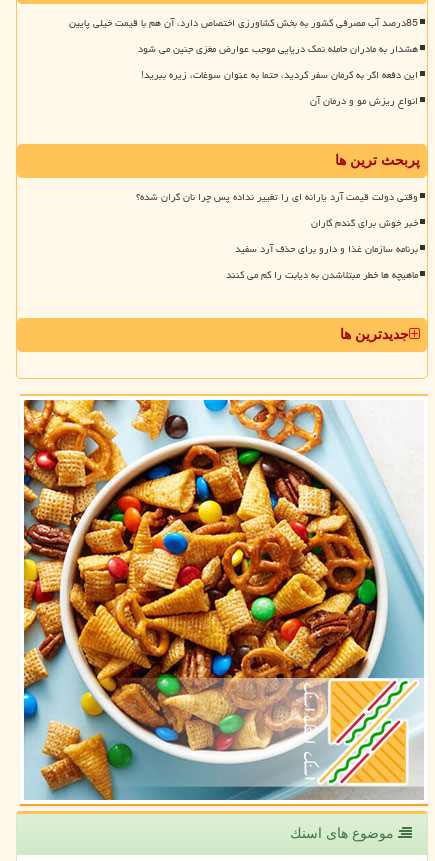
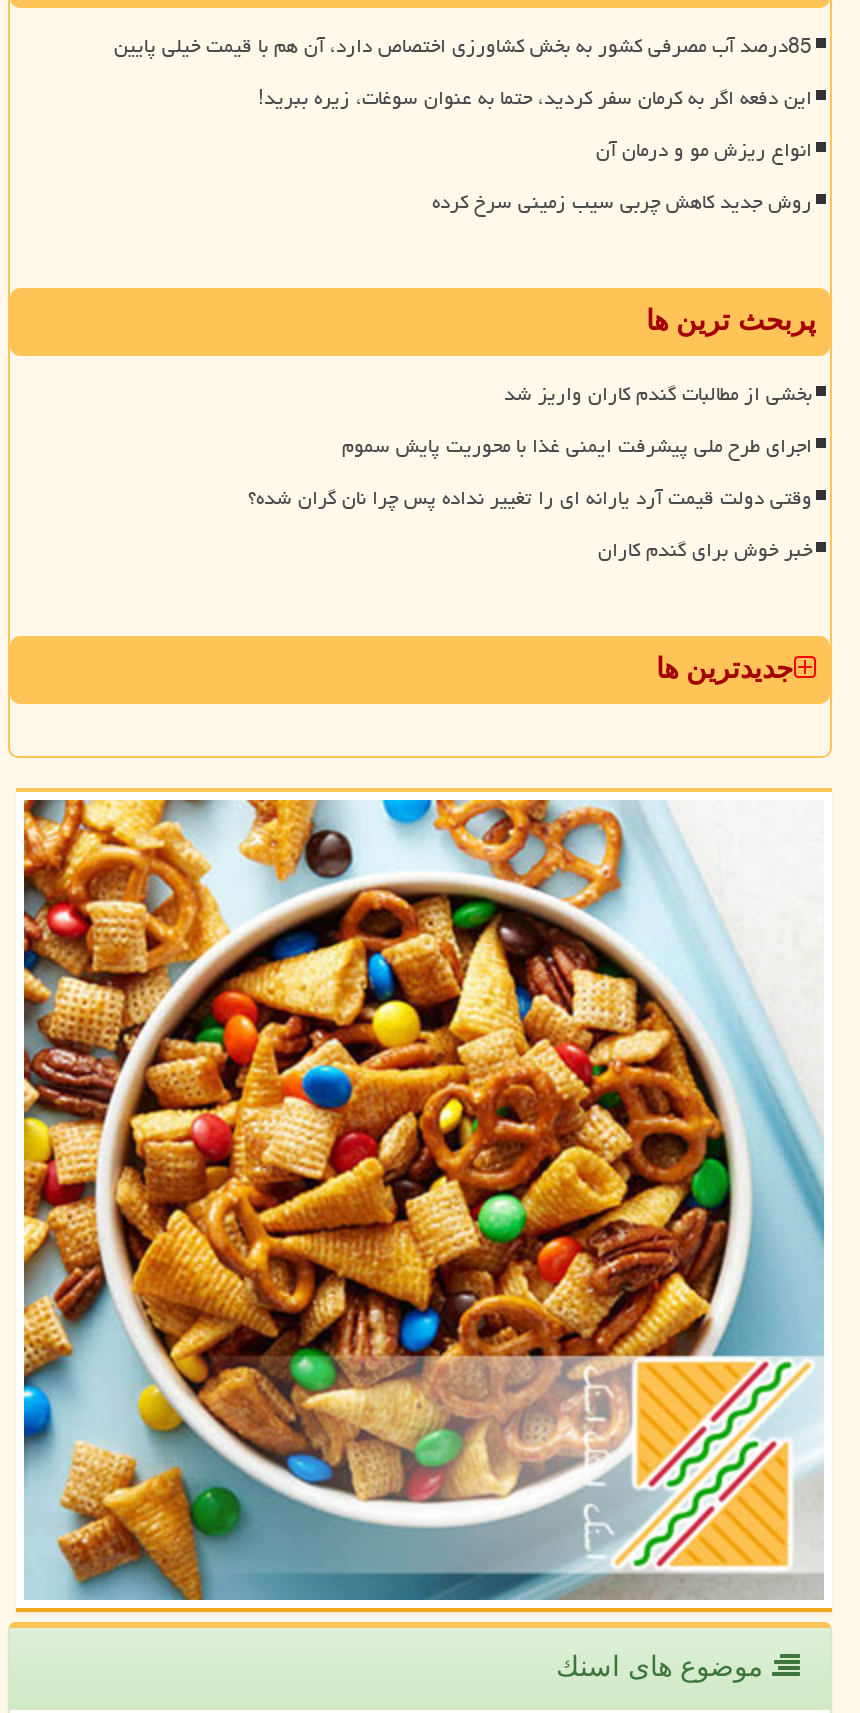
[138,39,418,59] هشدار به مادران حامله نمک دریایی موجب عوارض مغزی جنین می شود -> none
moved [141,65,418,111] -> [258,78,812,170]: این دفعه اگر به کرمان سفر کردید، حتما به عنوان سوغات، زیره ببرید! | انواع ریزش مو و درمان آن
none -> [432,182,812,222] روش جدید کاهش چربی سیب زمینی سرخ کرده
none -> [342,374,812,466] بخشی از مطالبات گندم کاران واریز شد | اجرای طرح ملی پیشرفت ایمنی غذا با محوریت پایش سموم
moved [136,187,418,233] -> [248,478,812,570]: وقتی دولت قیمت آرد یارانه ای را تغییر نداده پس چرا نان گران شده؟ | خبر خوش برای گندم کاران
[226,239,418,285] برنامه سازمان غذا و دارو برای حذف آرد سفید | ماهیچه ها خطر مبتلاشدن به دیابت را کم می کنند -> none

